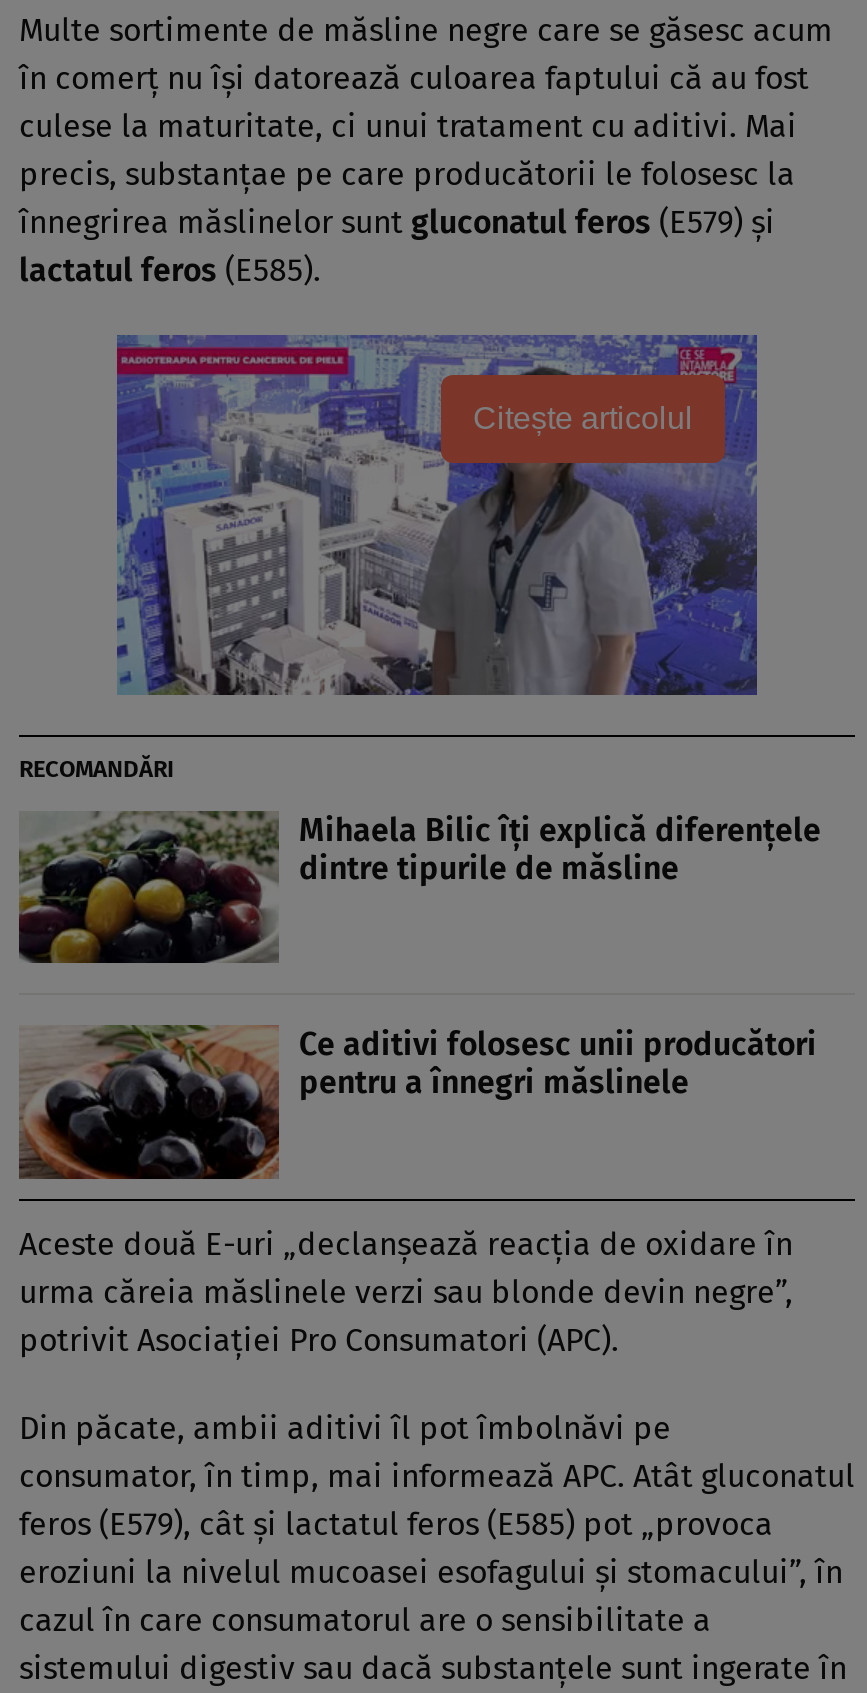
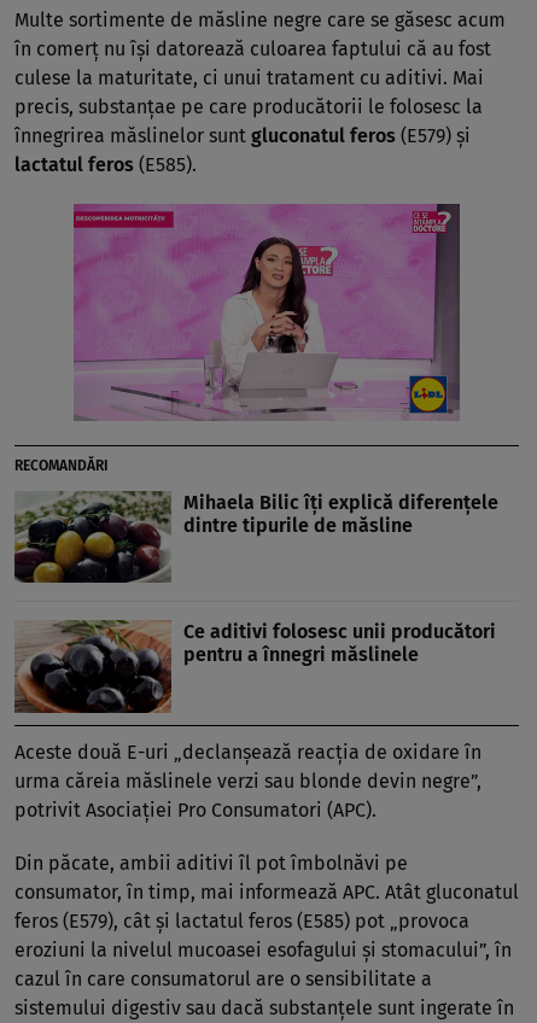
[115,333,759,697] [image] -> [72,203,461,421] [image]
[473,400,693,434] Citește articolul -> none

